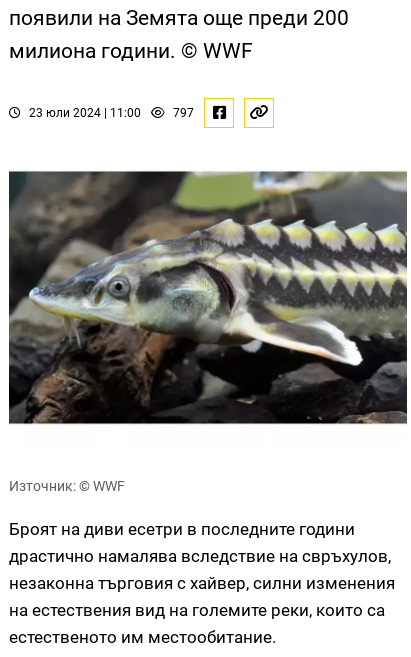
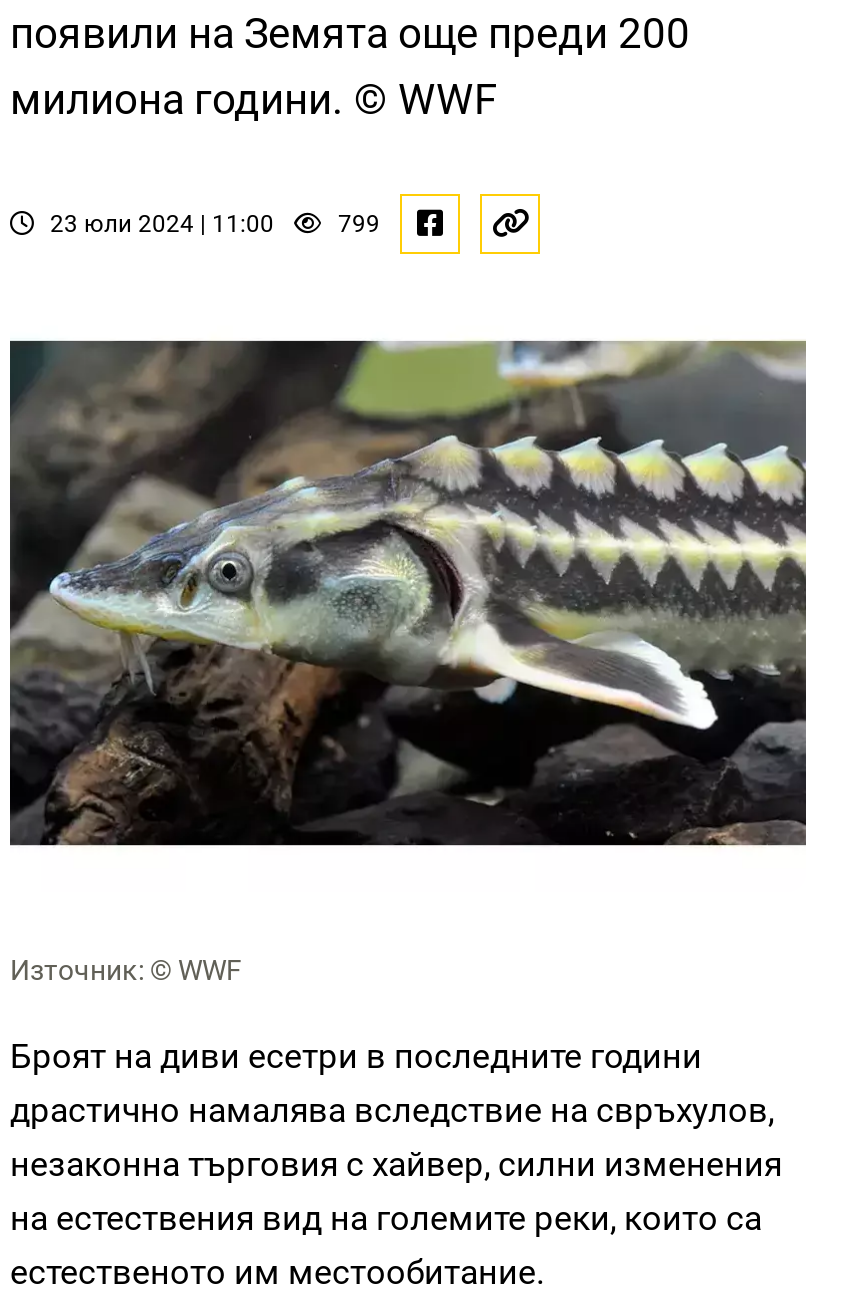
[170,106,194,120] 797 -> [332,210,380,238] 799

